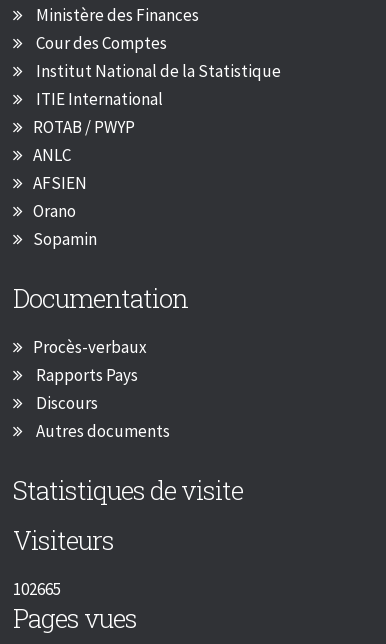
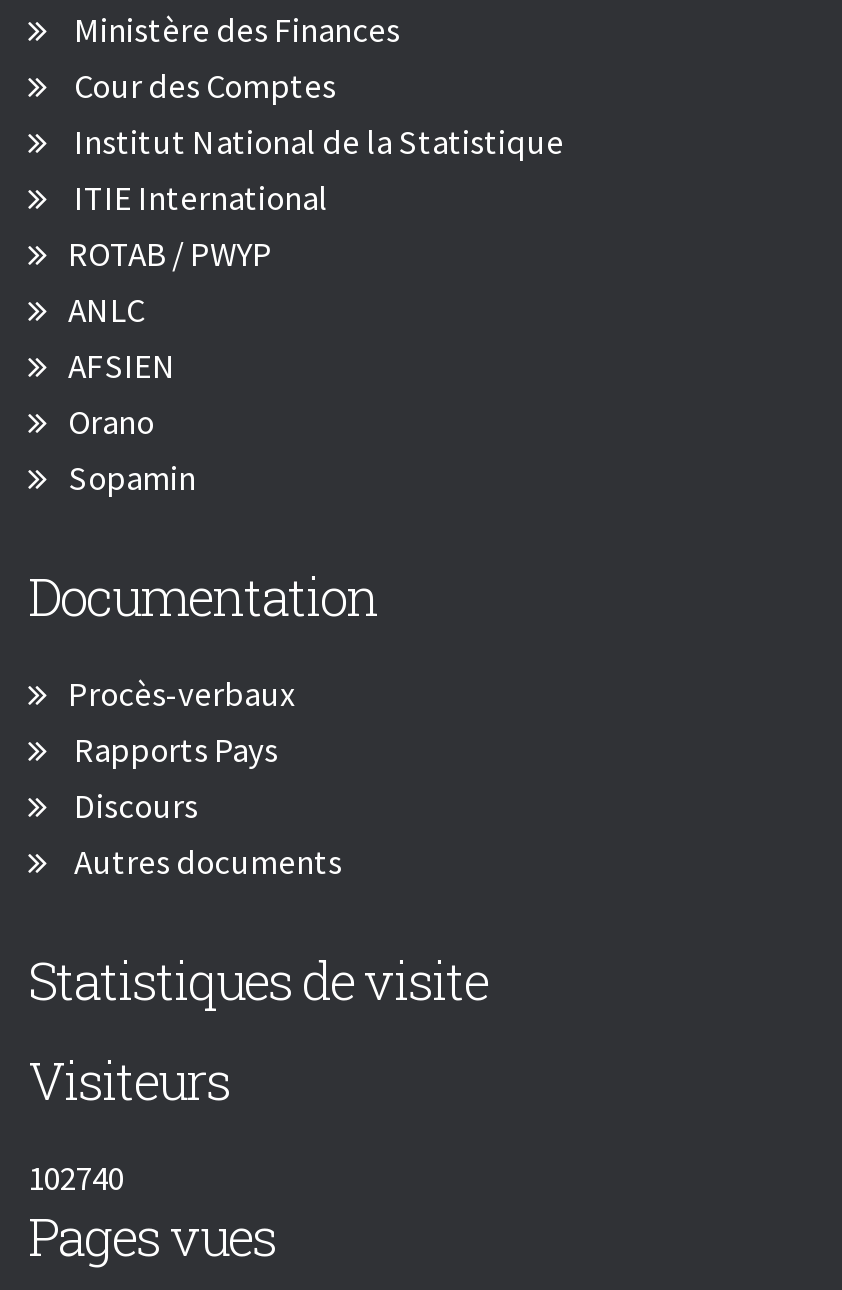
[13,578,61,600] 102665 -> [28,1156,124,1200] 102740

